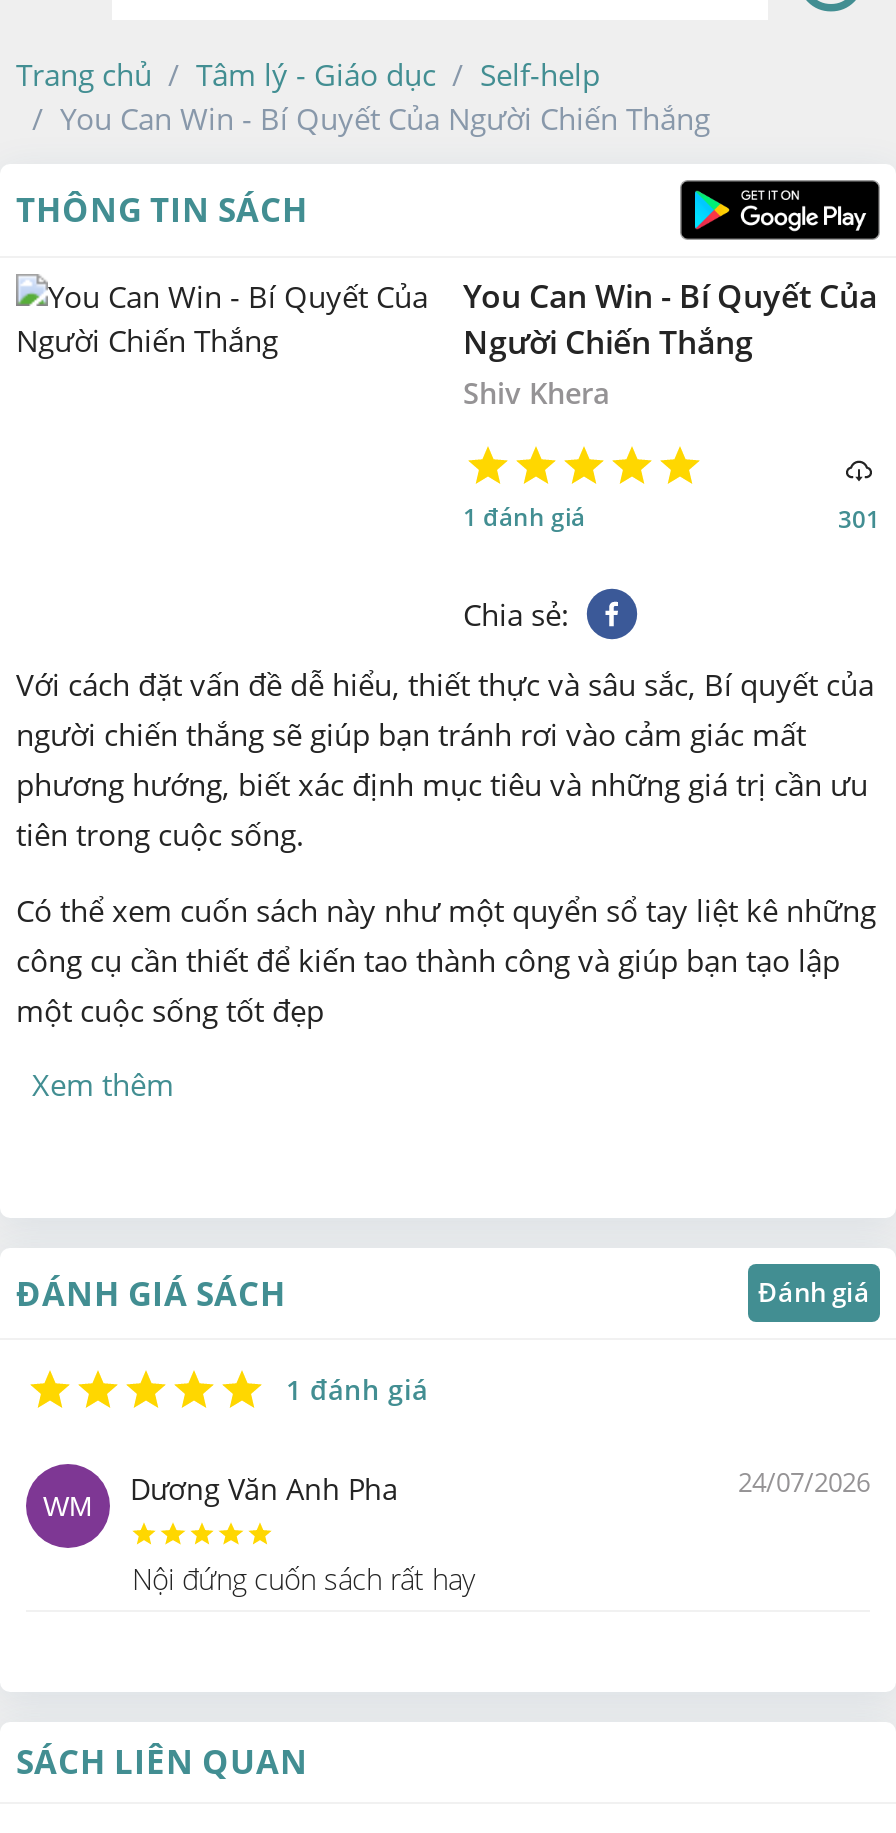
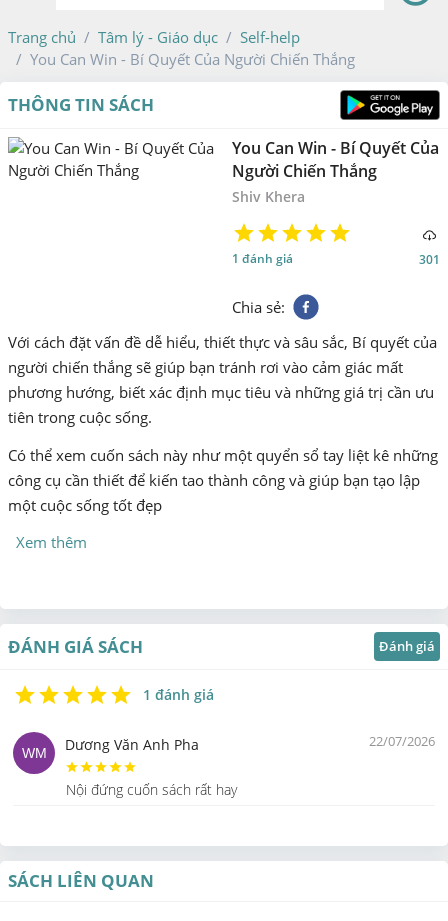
[738,1465,870,1501] 24/07/2026 -> [369,732,435,750] 22/07/2026

